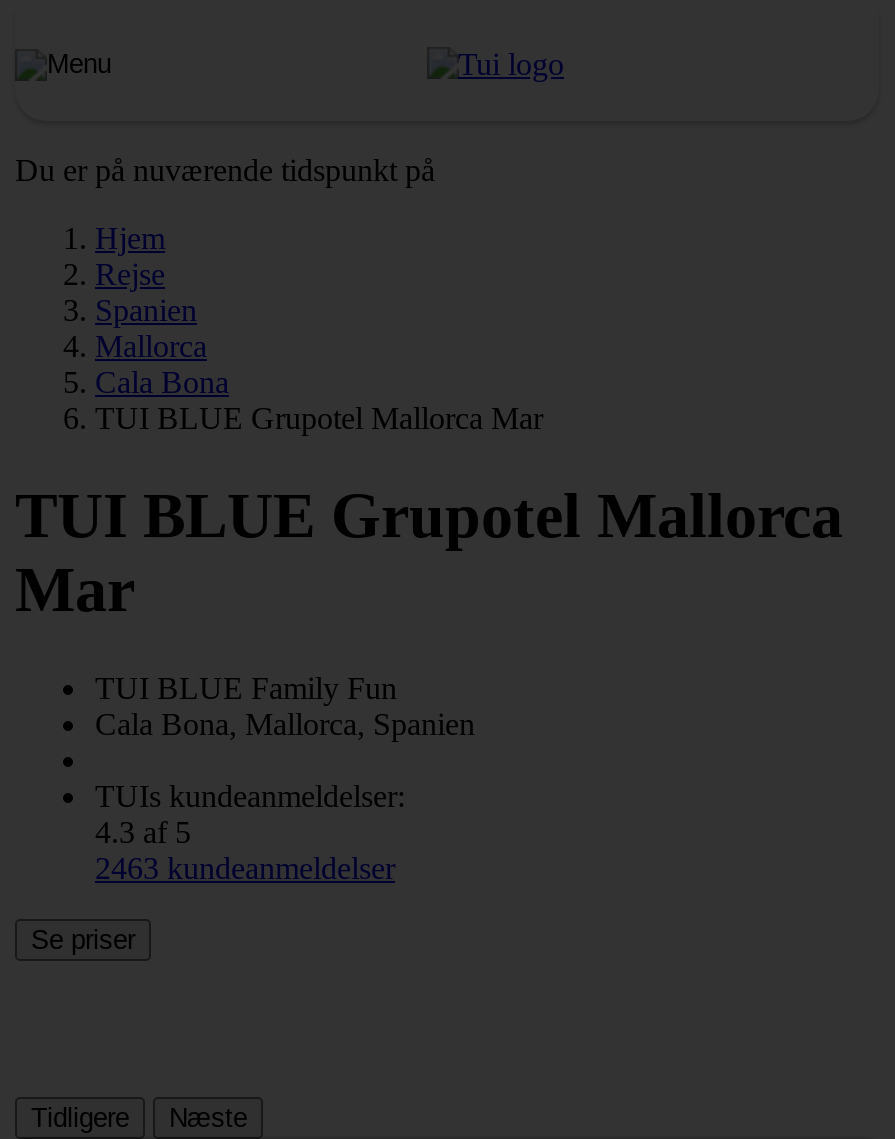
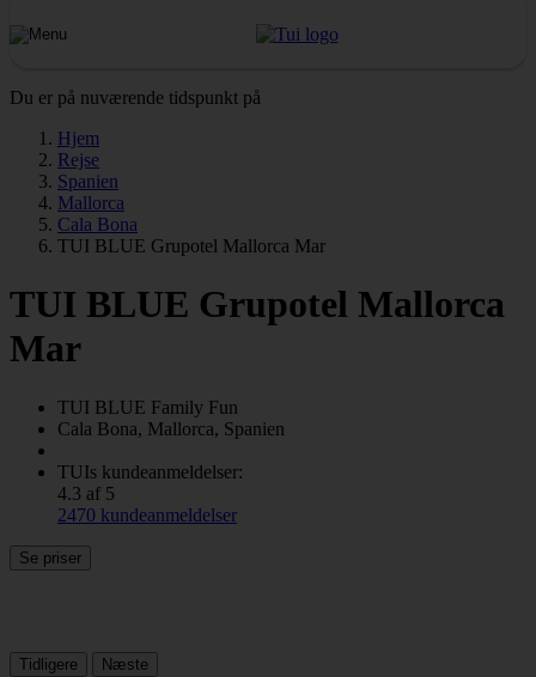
[95,851,395,885] 2463 kundeanmeldelser -> [57,505,237,525] 2470 kundeanmeldelser

